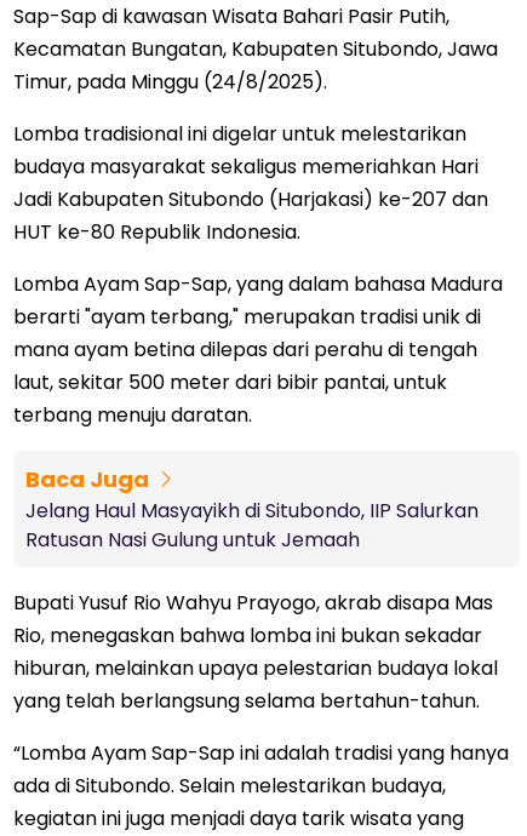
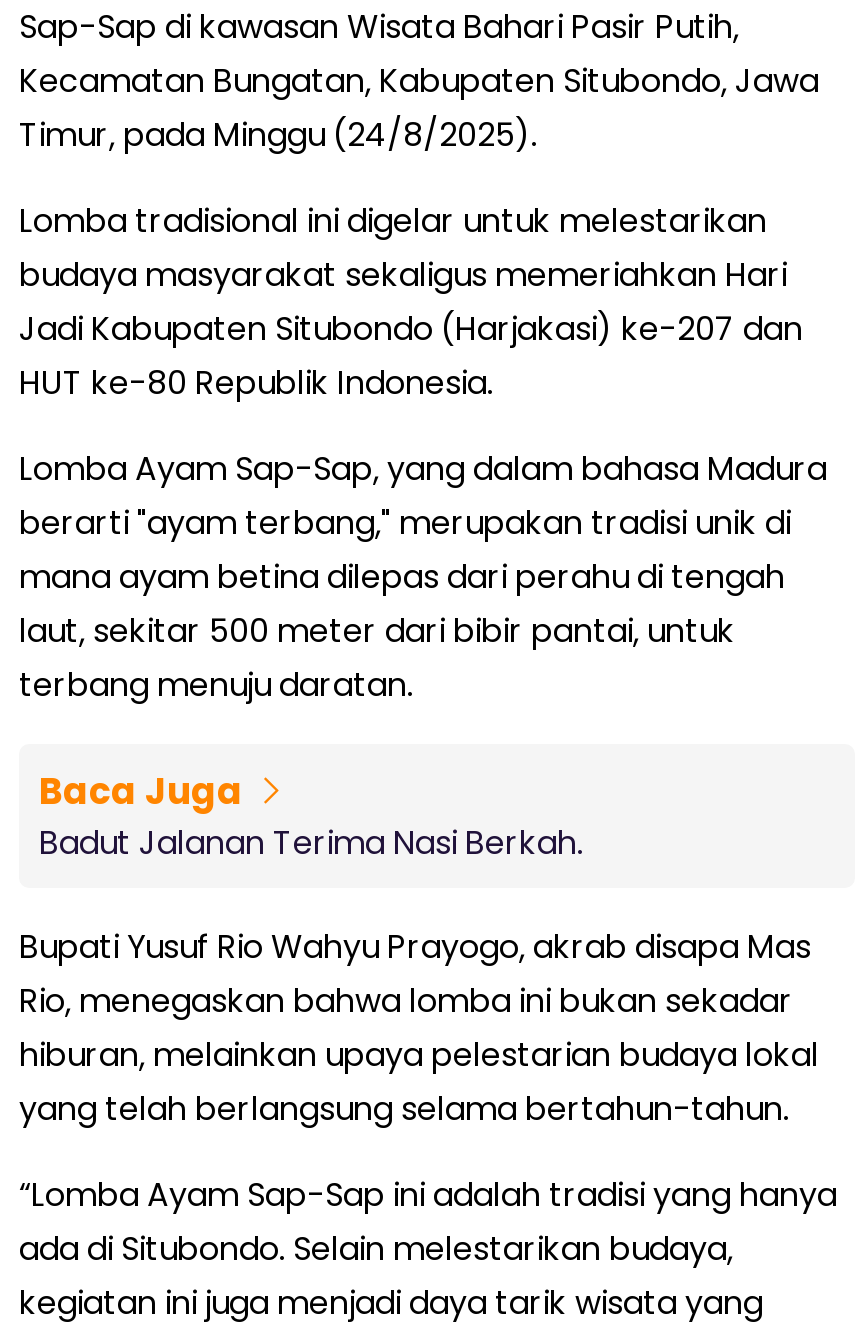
[25,497,479,554] Jelang Haul Masyayikh di Situbondo, IIP Salurkan | Ratusan Nasi Gulung untuk Jemaah -> [39,820,583,866] Badut Jalanan Terima Nasi Berkah.

